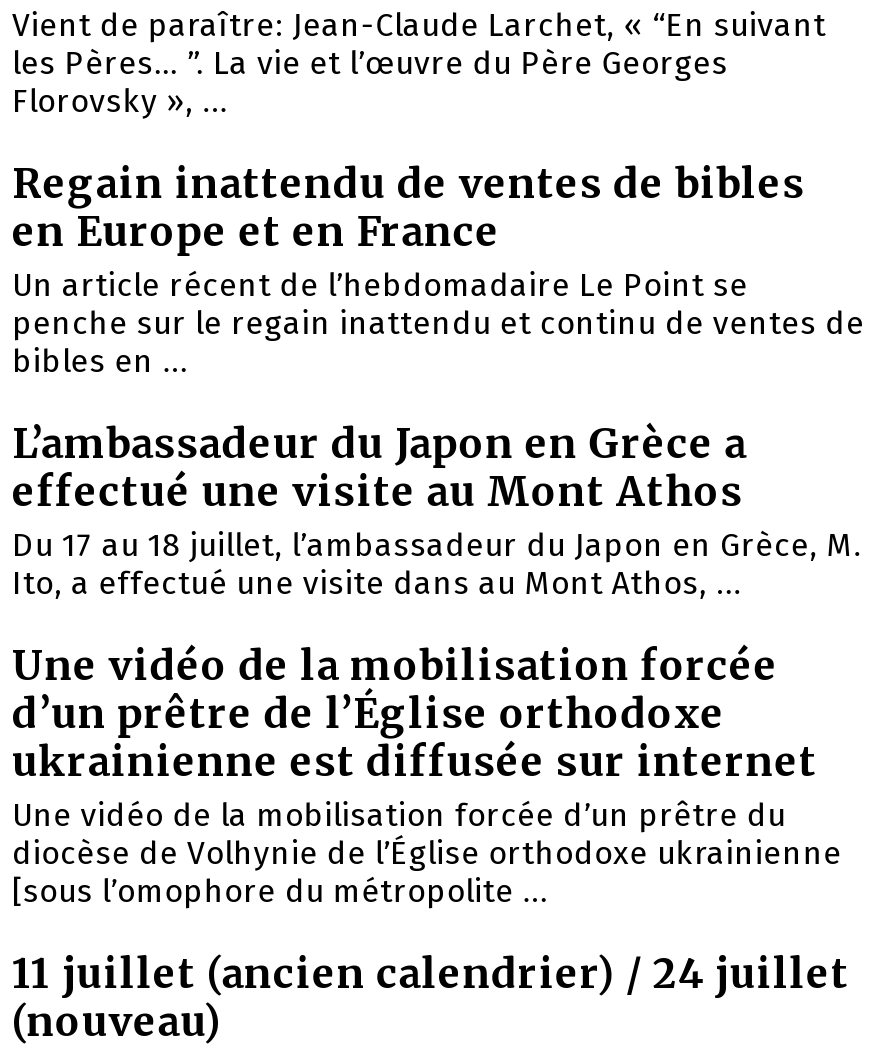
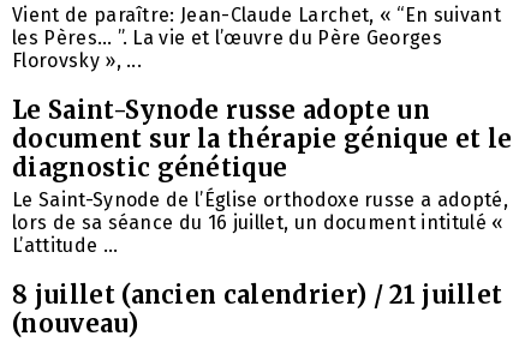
[12,157,865,997] Regain inattendu de ventes de bibles | en Europe et en France | Un article récent de l’hebdomadaire Le Point se | penche sur le regain inattendu et continu de ventes de | bibles en ... | L’ambassadeur du Japon en Grèce a | effectué une visite au Mont Athos | Du 17 au 18 juillet, l’ambassadeur du Japon en Grèce, M. | Ito, a effectué une visite dans au Mont Athos, ... | Une vidéo de la mobilisation forcée | d’un prêtre de l’Église orthodoxe | ukrainienne est diffusée sur internet | Une vidéo de la mobilisation forcée d’un prêtre du | diocèse de Volhynie de l’Église orthodoxe ukrainienne | [sous l’omophore du métropolite ... | 11 juillet (ancien calendrier) / 24 juillet -> [12,94,512,309] Le Saint-Synode russe adopte un | document sur la thérapie génique et le | diagnostic génétique | Le Saint-Synode de l’Église orthodoxe russe a adopté, | lors de sa séance du 16 juillet, un document intitulé « | L’attitude ... | 8 juillet (ancien calendrier) / 21 juillet

